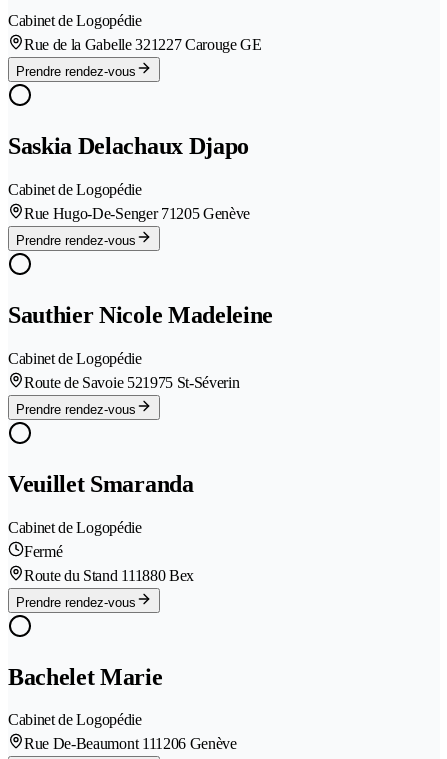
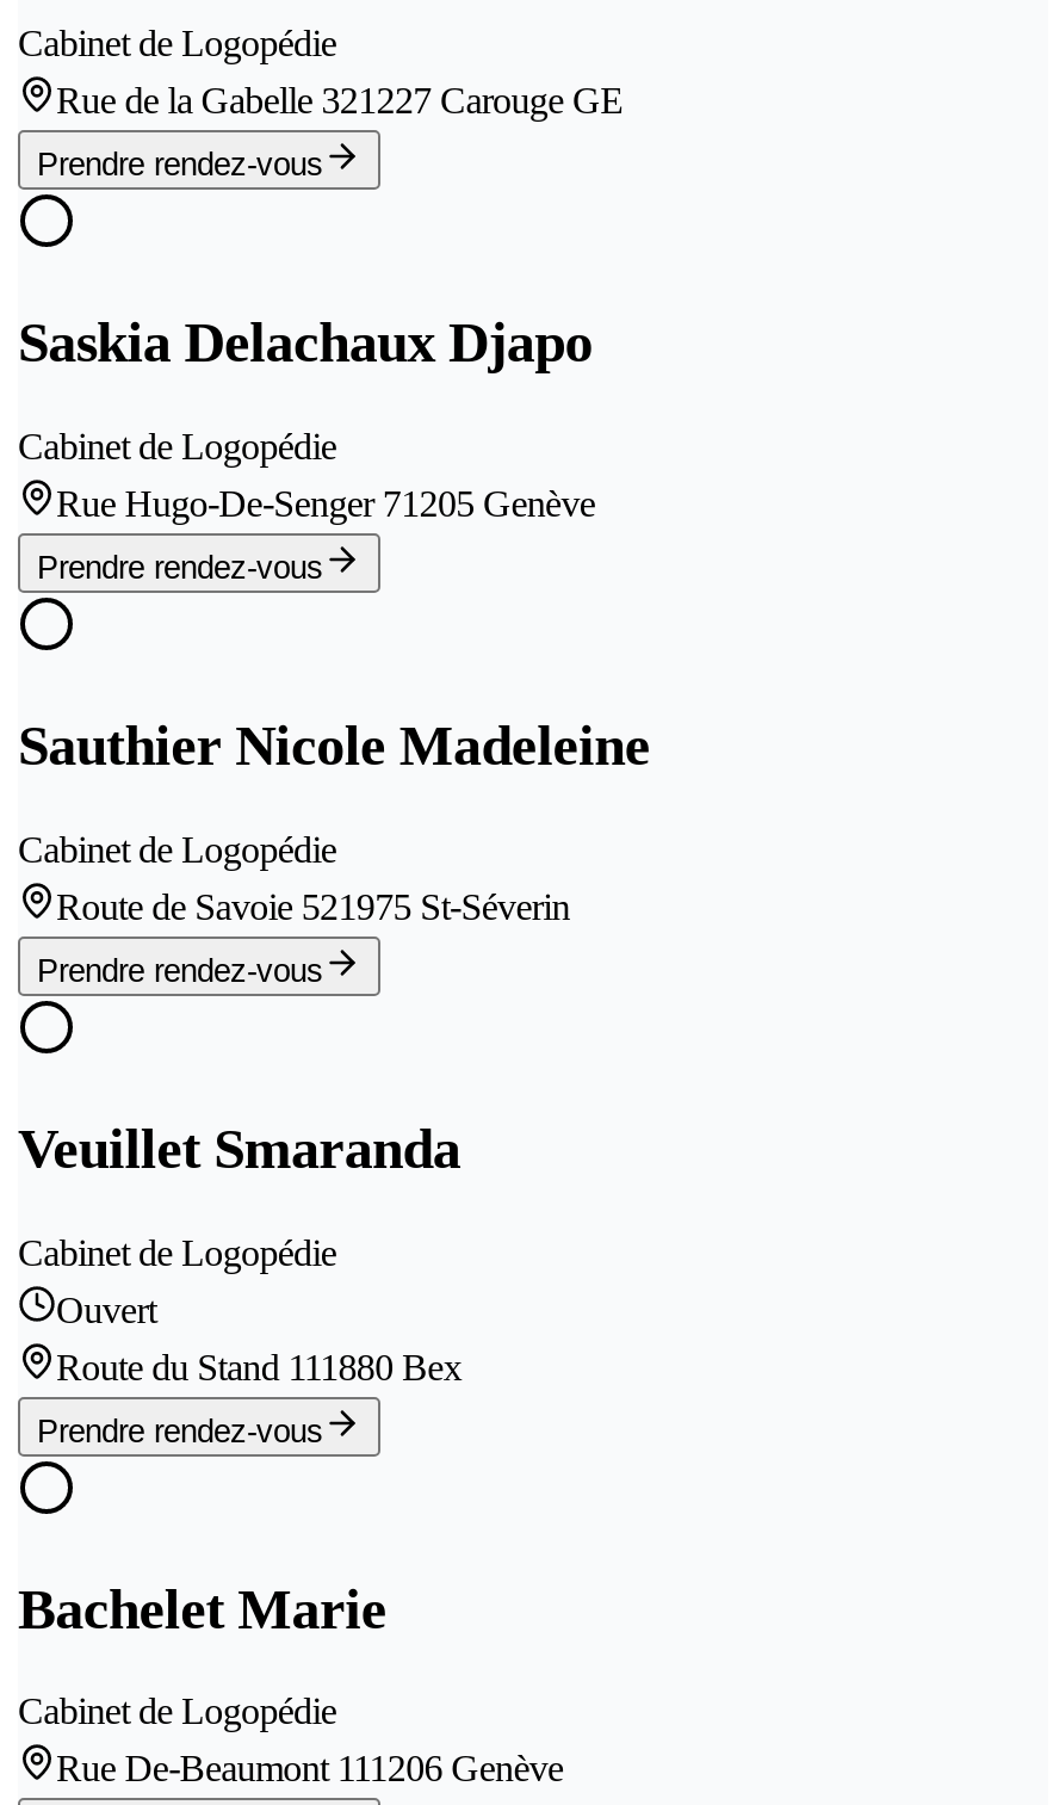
[24,543,62,560] Fermé -> [56,1289,156,1329] Ouvert

